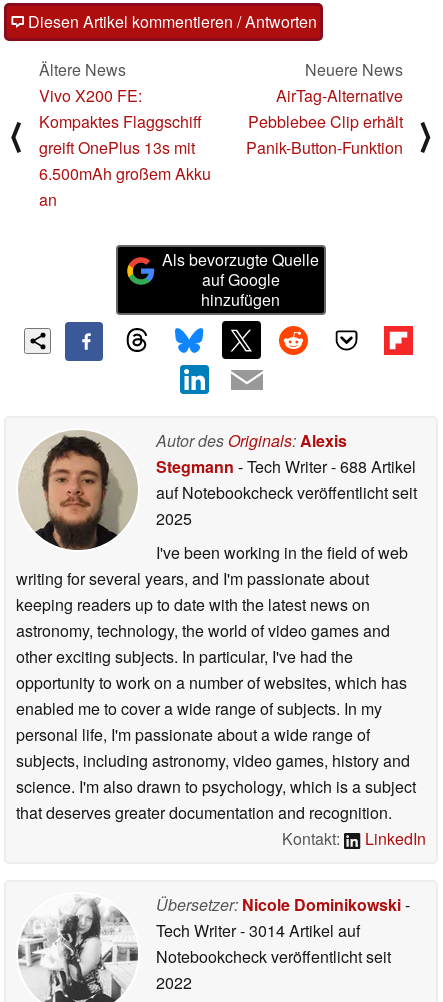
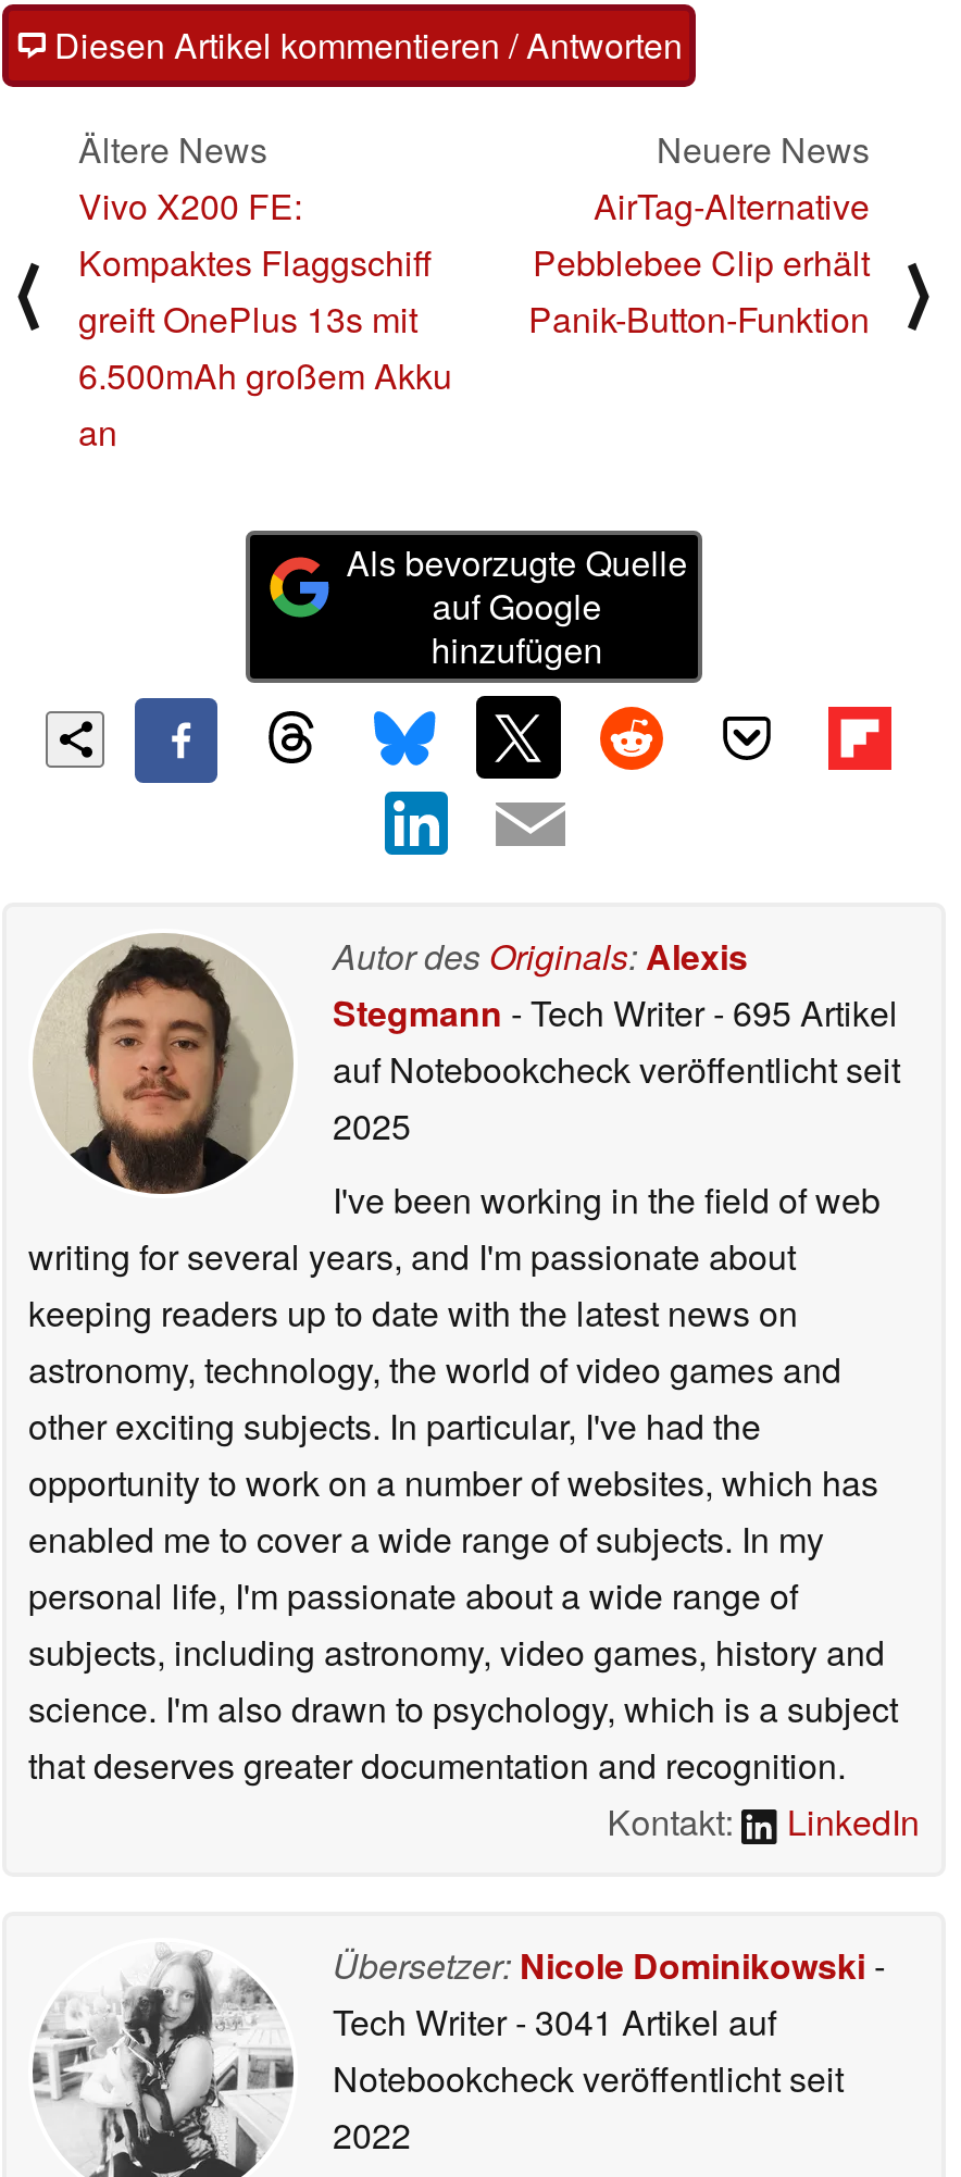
[156,455,416,478] Stegmann - Tech Writer - 688 Artikel -> [333,988,898,1038] Stegmann - Tech Writer - 695 Artikel
[156,919,360,942] Tech Writer - 3014 Artikel auf -> [333,1997,776,2047] Tech Writer - 3041 Artikel auf

